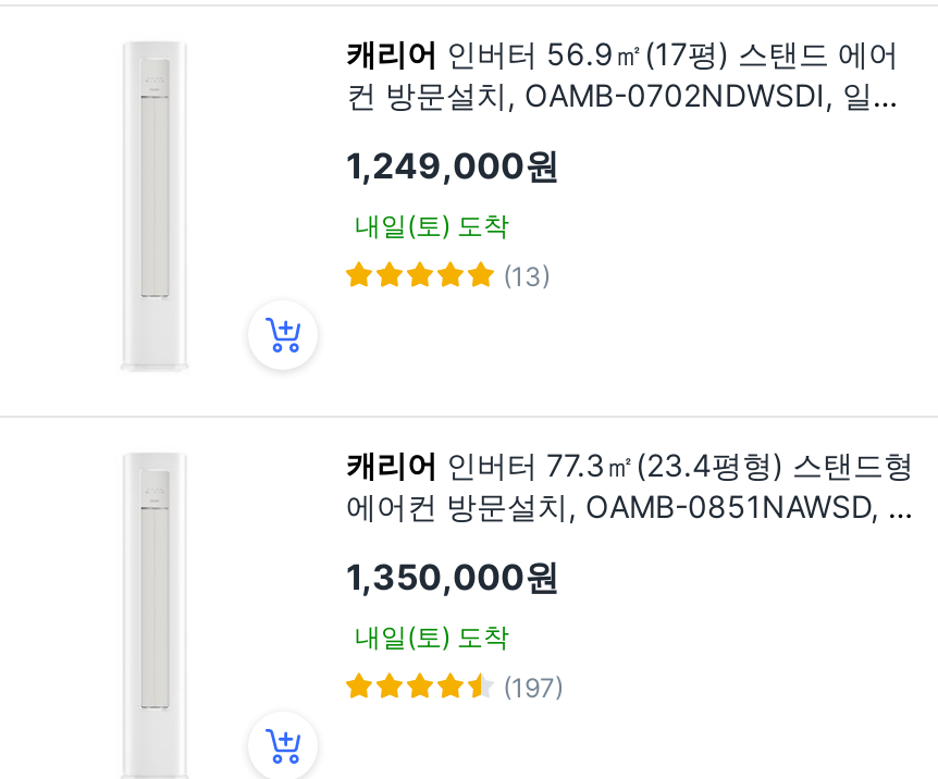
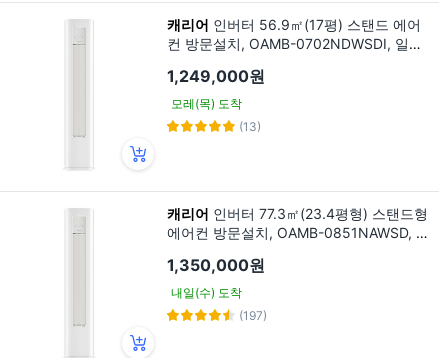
[355,208,509,241] 내일(토) 도착 -> [171,96,242,111] 모레(목) 도착
[355,620,509,652] 내일(토) 도착 -> [171,285,242,300] 내일(수) 도착

